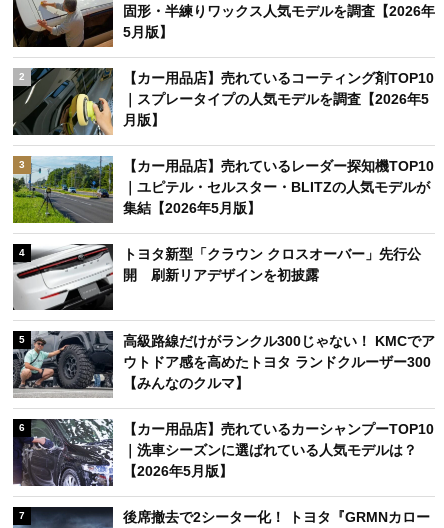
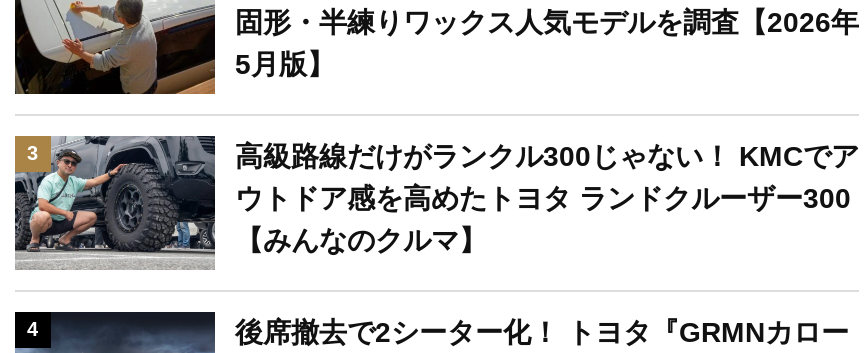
[13,67,434,135] [image] | 2 | 【カー用品店】売れているコーティング剤TOP10 | ｜スプレータイプの人気モデルを調査【2026年5 | 月版】 -> none
[12,156,434,283] [image] | 【カー用品店】売れているレーダー探知機TOP10 | ｜ユピテル・セルスター・BLITZの人気モデルが | 集結【2026年5月版】 | 4 | トヨタ新型「クラウン クロスオーバー」先行公 | 開 刷新リアデザインを初披露 -> none
[13,243,114,345] [image] | 5 -> none
[13,419,109,486] [image] -> none
[19,421,434,521] 6 | 【カー用品店】売れているカーシャンプーTOP10 | ｜洗車シーズンに選ばれている人気モデルは？ | 【2026年5月版】 | 7 -> [27,318,39,340] 4

